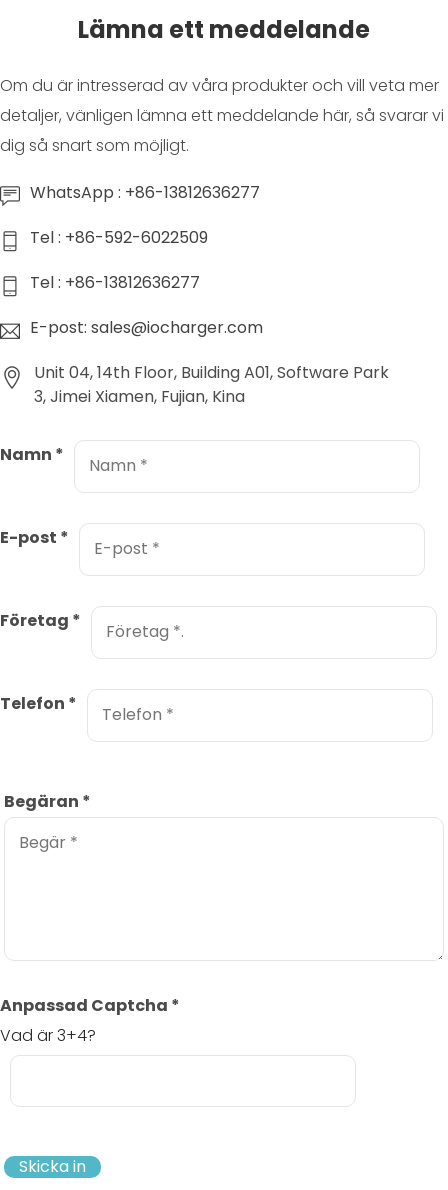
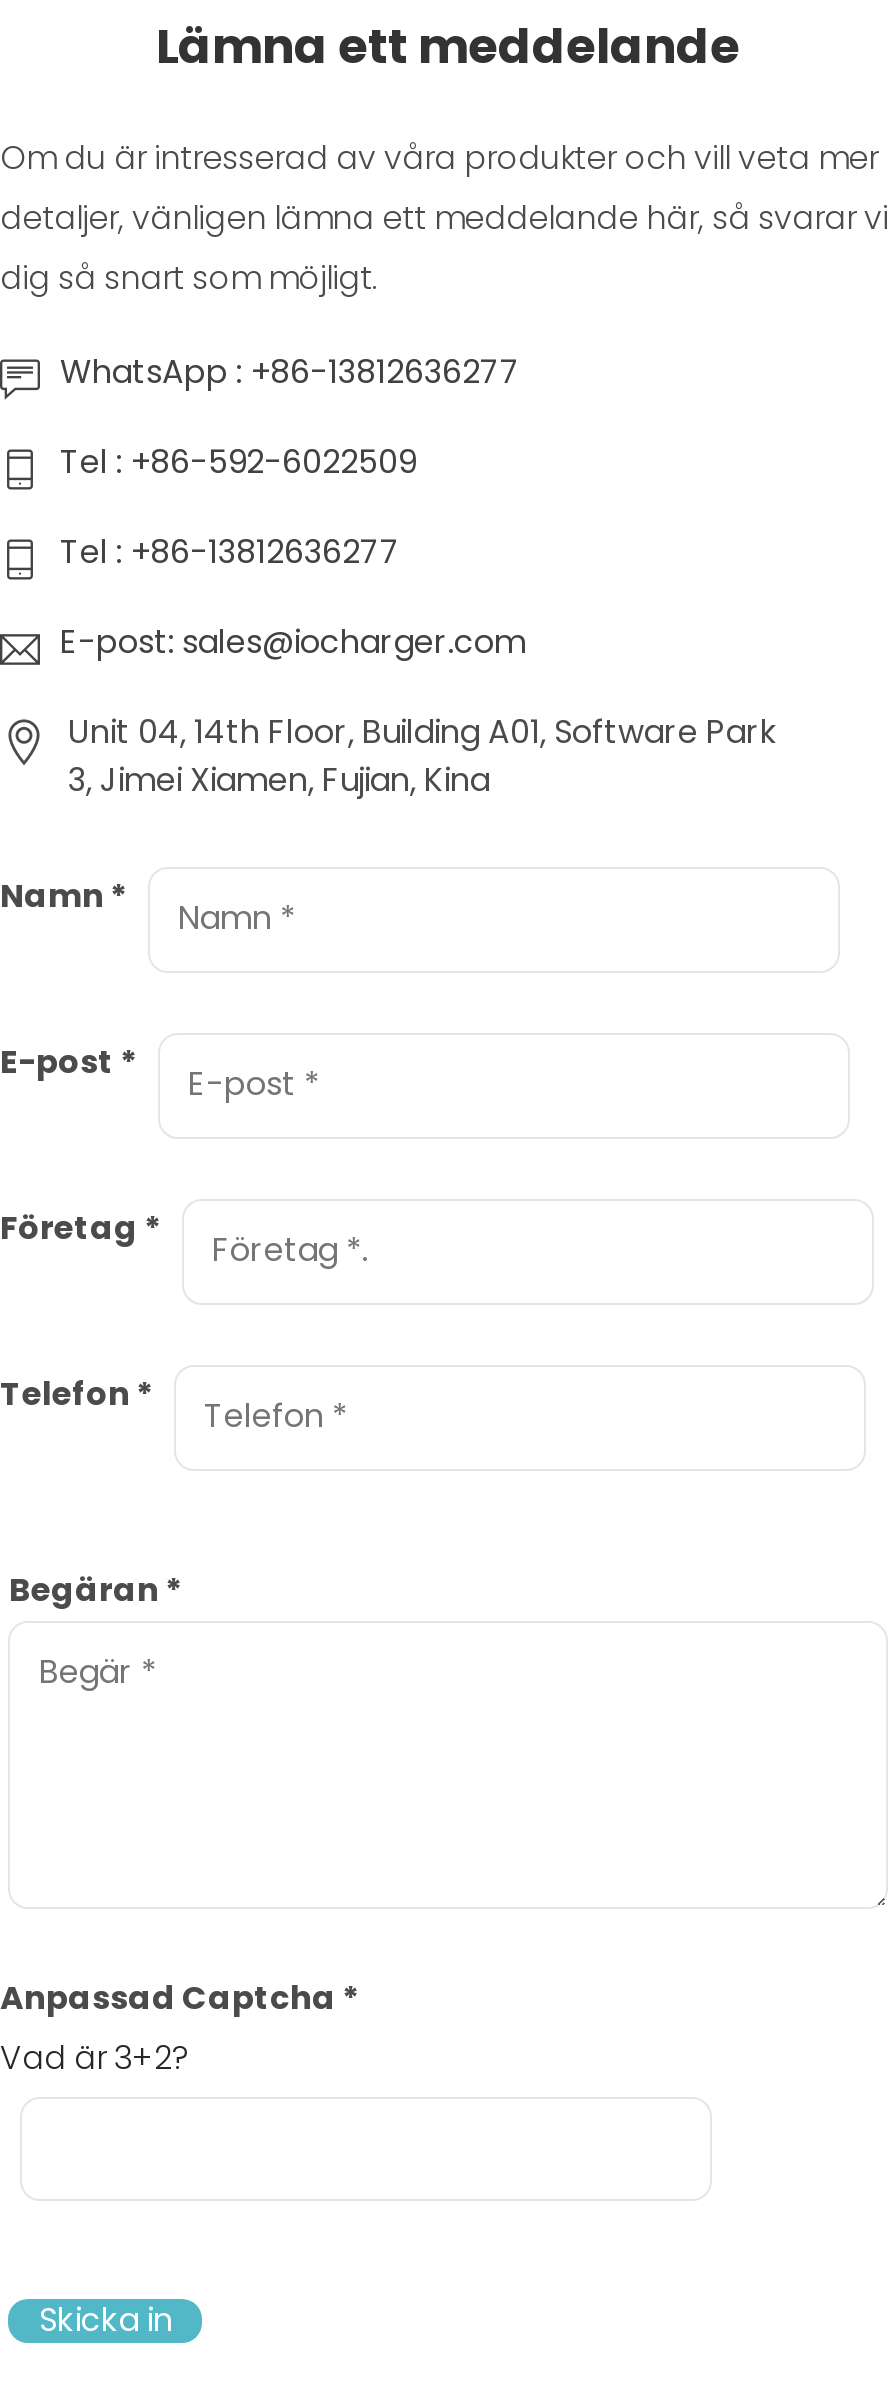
[0,1023,96,1046] Vad är 3+4? -> [0,2034,190,2080] Vad är 3+2?

